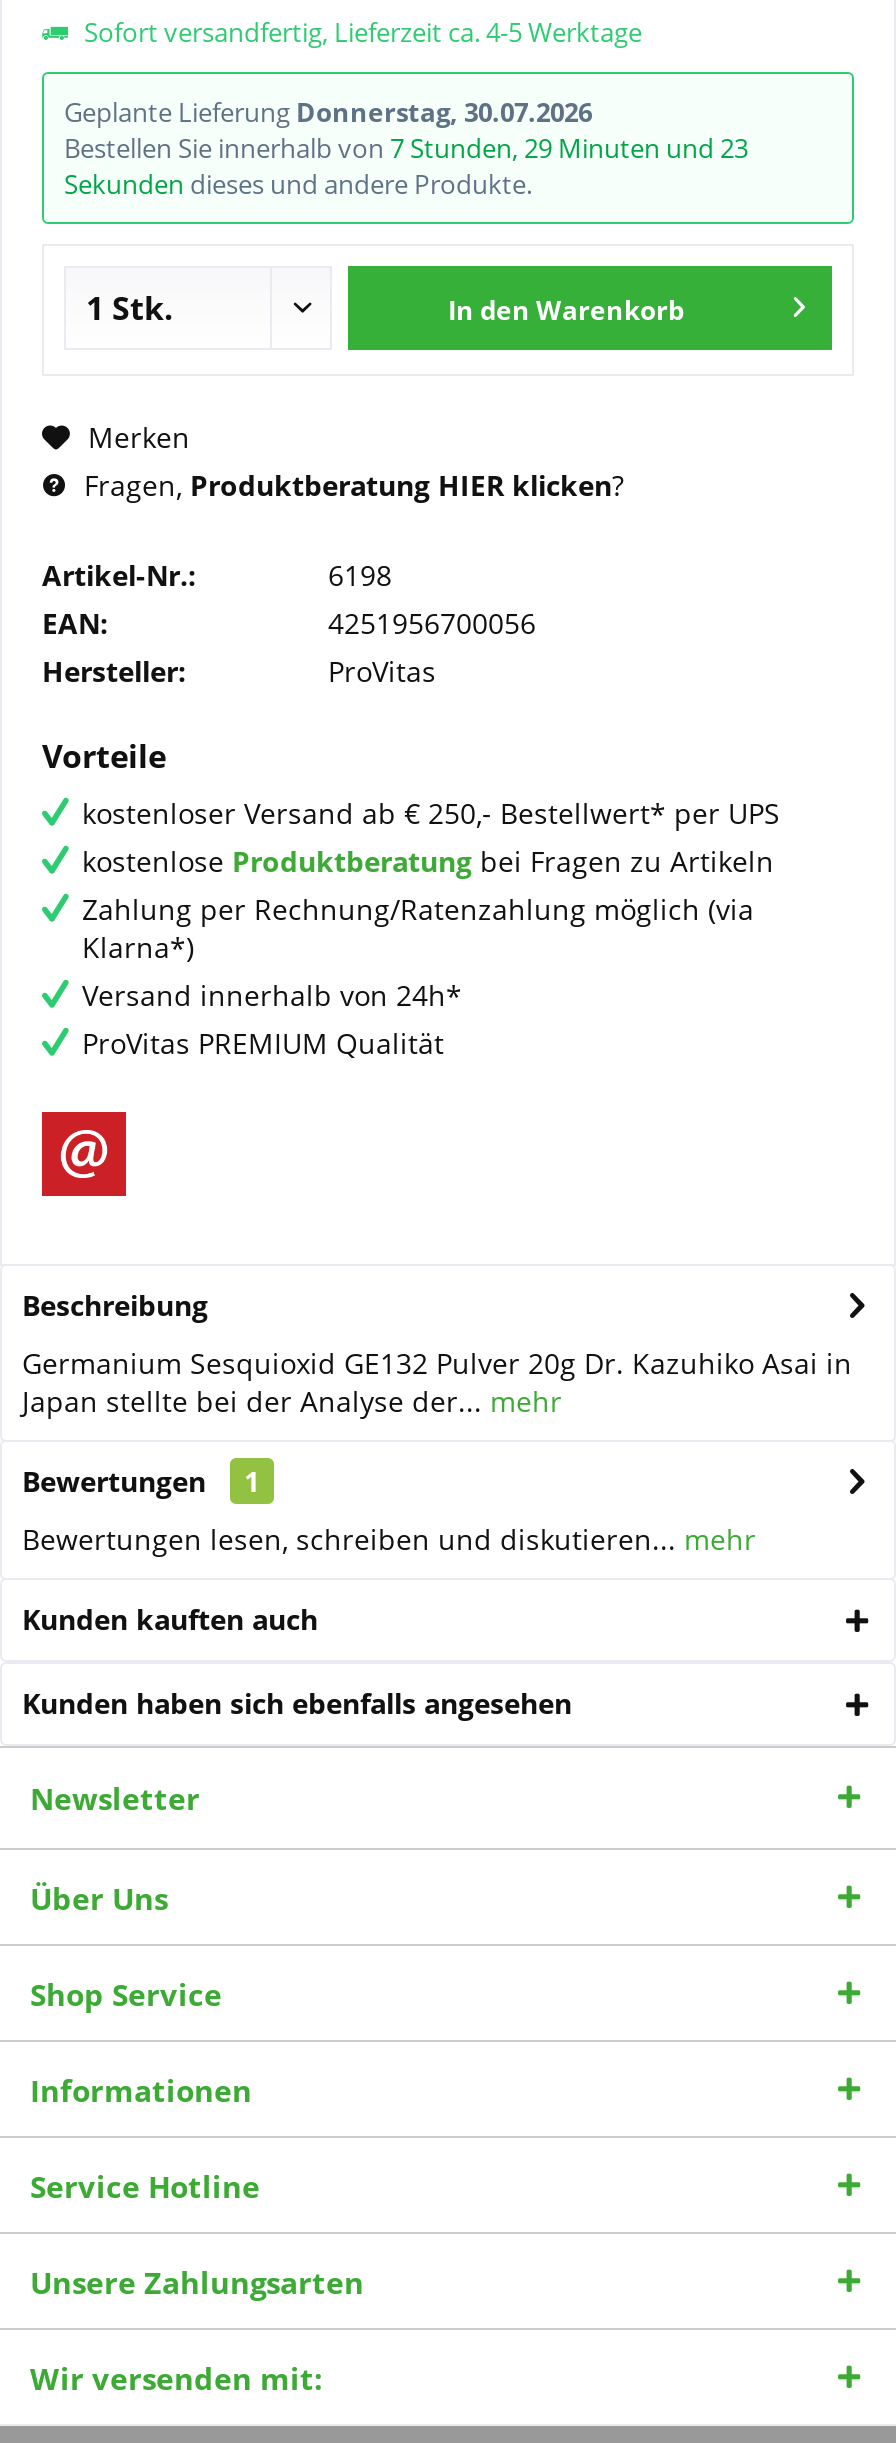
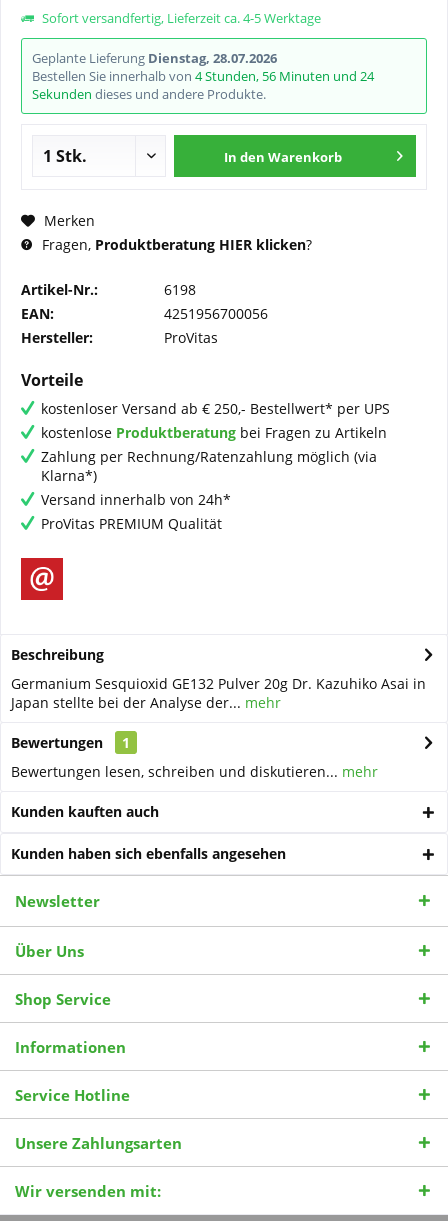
[64,94,592,130] Geplante Lieferung Donnerstag, 30.07.2026 -> [32,49,277,67] Geplante Lieferung Dienstag, 28.07.2026
[64,130,748,166] Bestellen Sie innerhalb von 7 Stunden, 29 Minuten und 23 -> [32,67,374,85] Bestellen Sie innerhalb von 4 Stunden, 56 Minuten und 24

